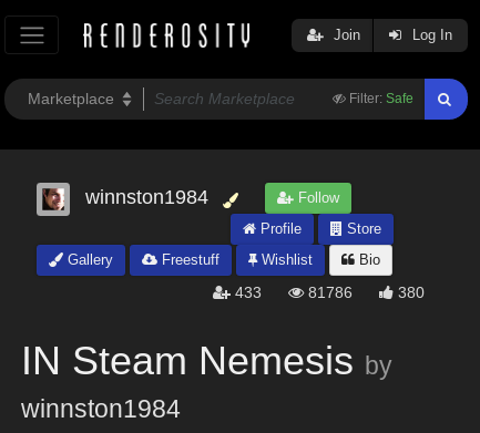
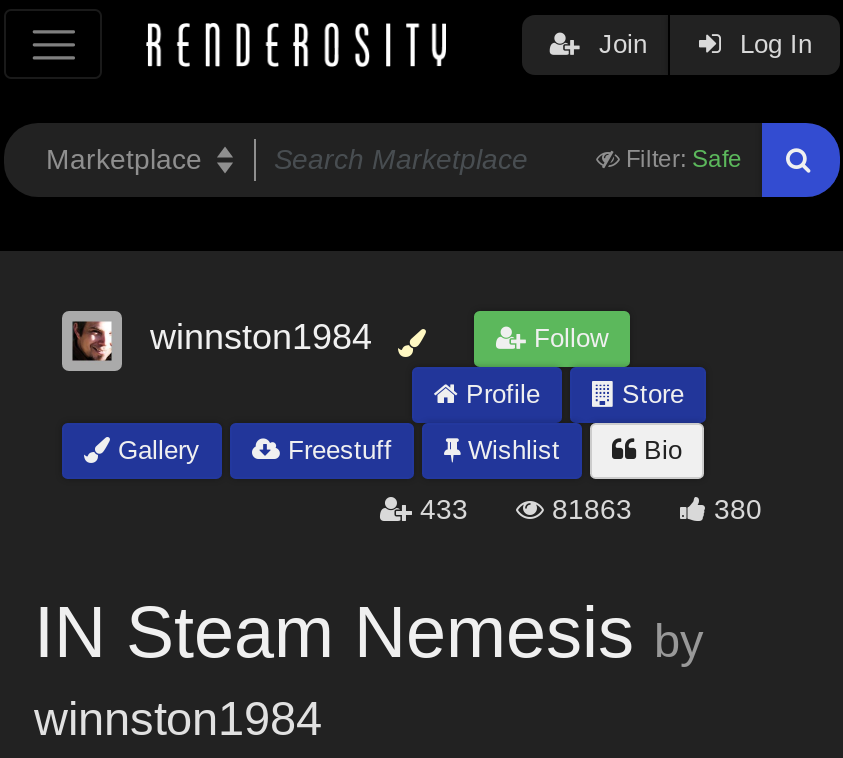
[304,284,353,301] 81786 -> [544,493,632,525] 81863

